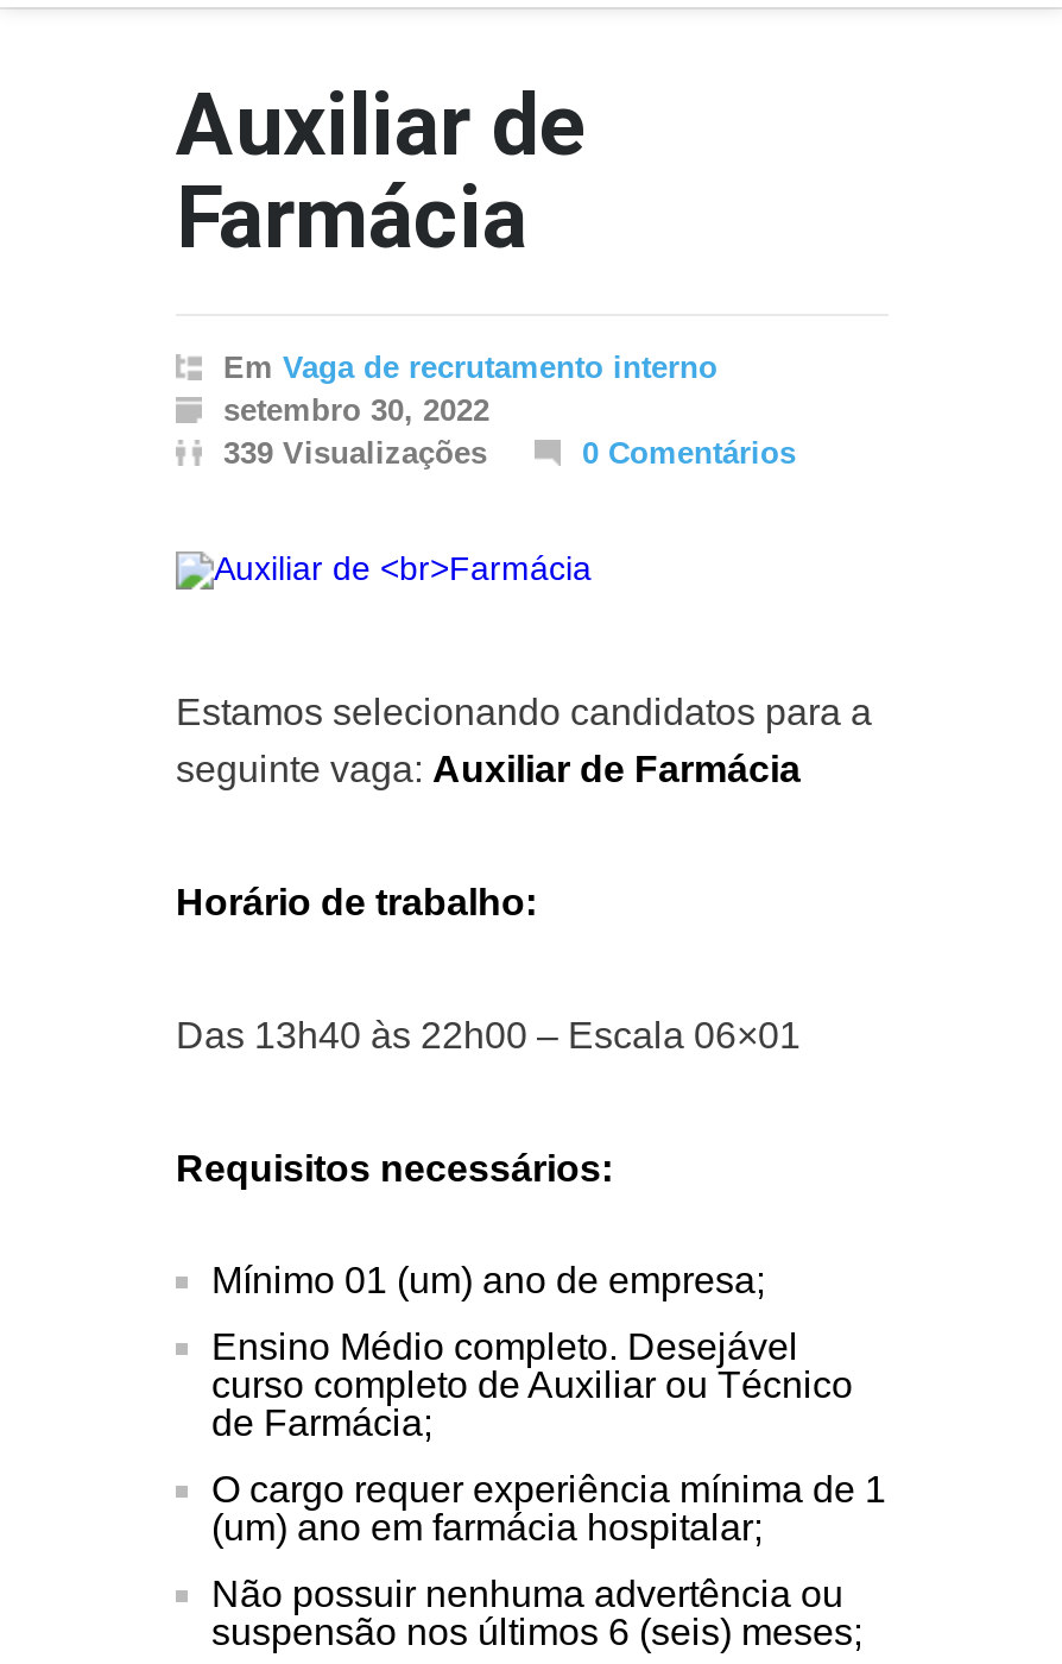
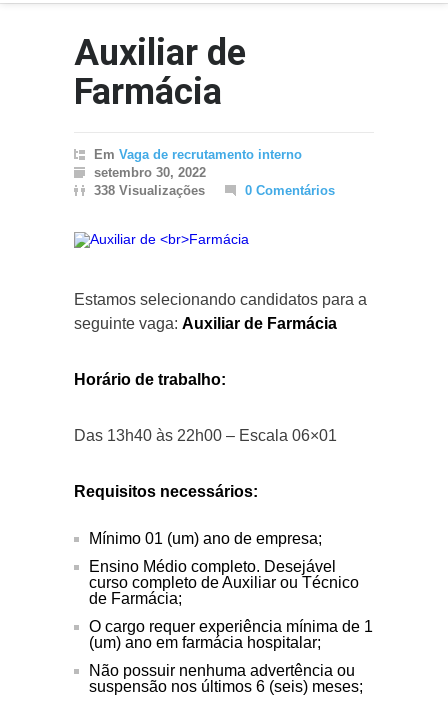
[223,435,487,471] 339 Visualizações -> [94,183,205,198] 338 Visualizações

